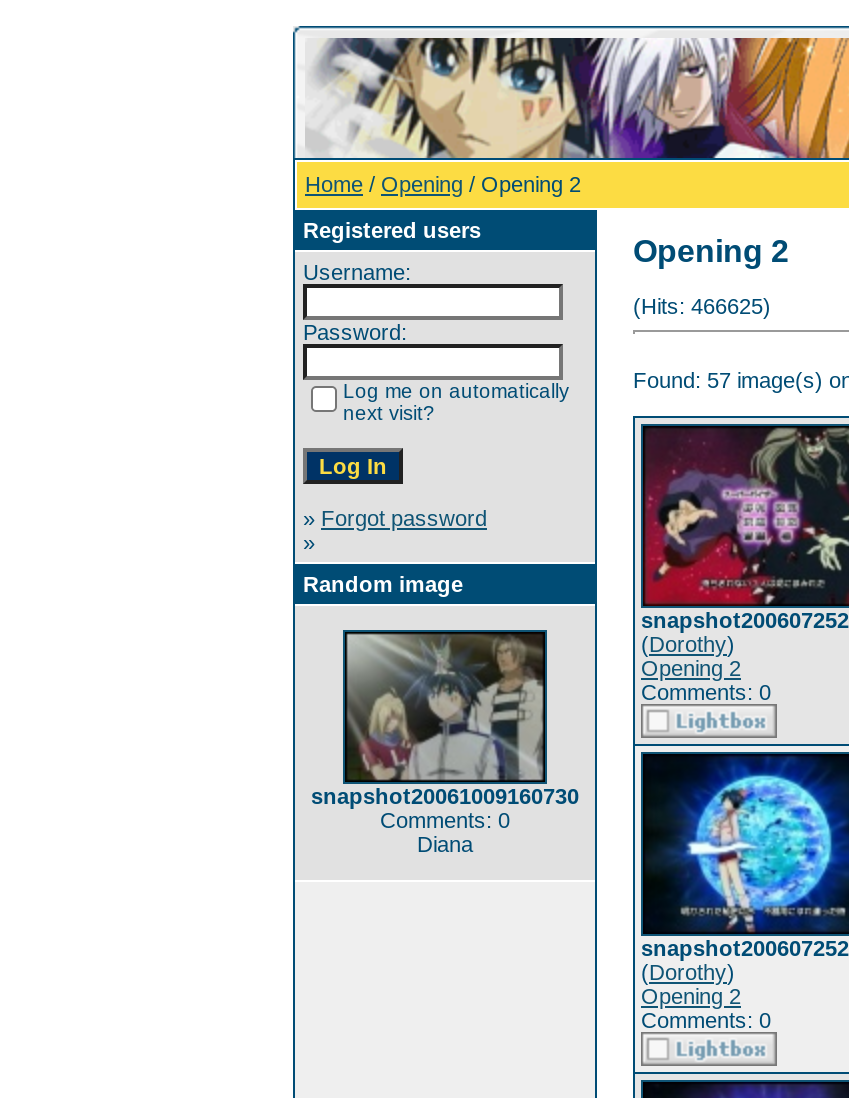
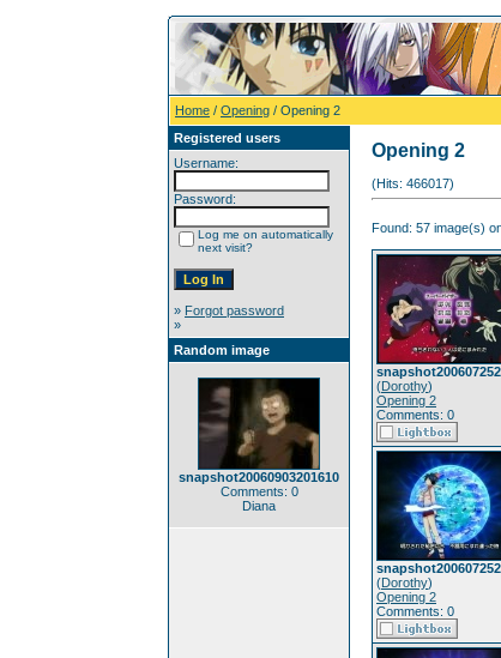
[633,294,771,318] (Hits: 466625) -> [372,176,454,191] (Hits: 466017)
[311,632,579,808] [image] | snapshot20061009160730 -> [179,379,339,484] [image] | snapshot20060903201610

